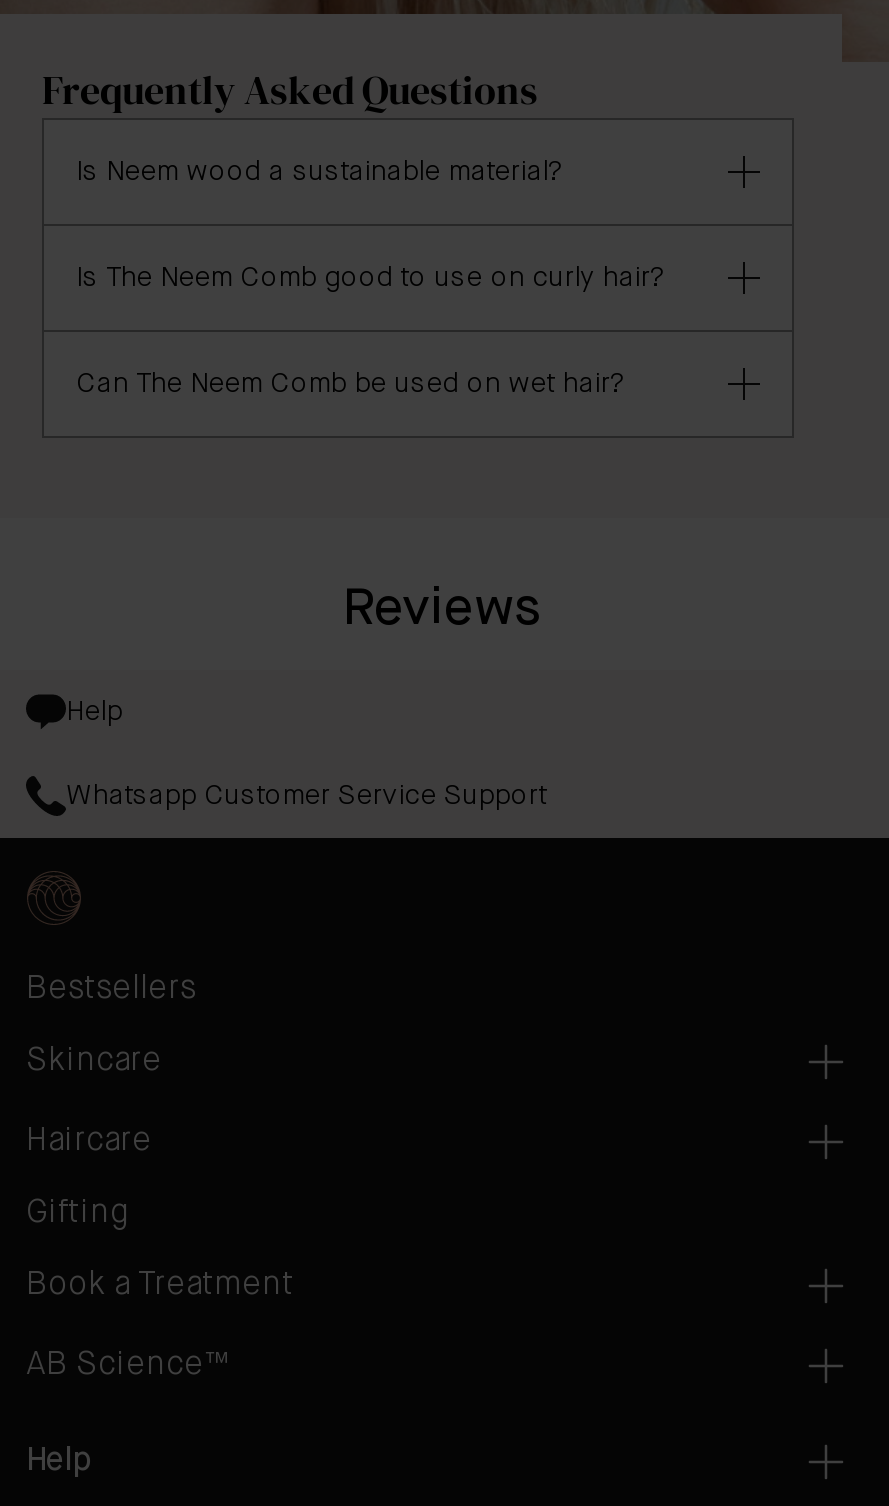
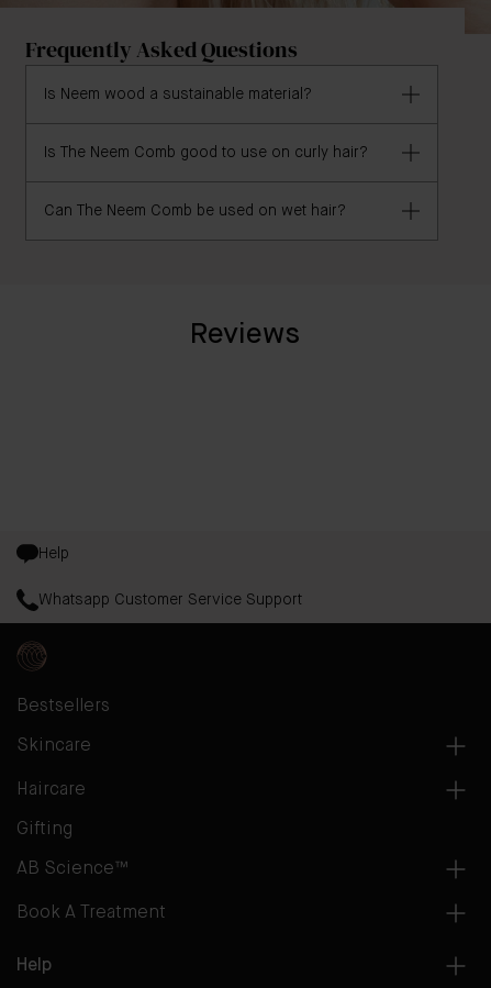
[26,1270,294,1302] Book a Treatment -> none
none -> [16,904,166,922] Book A Treatment

